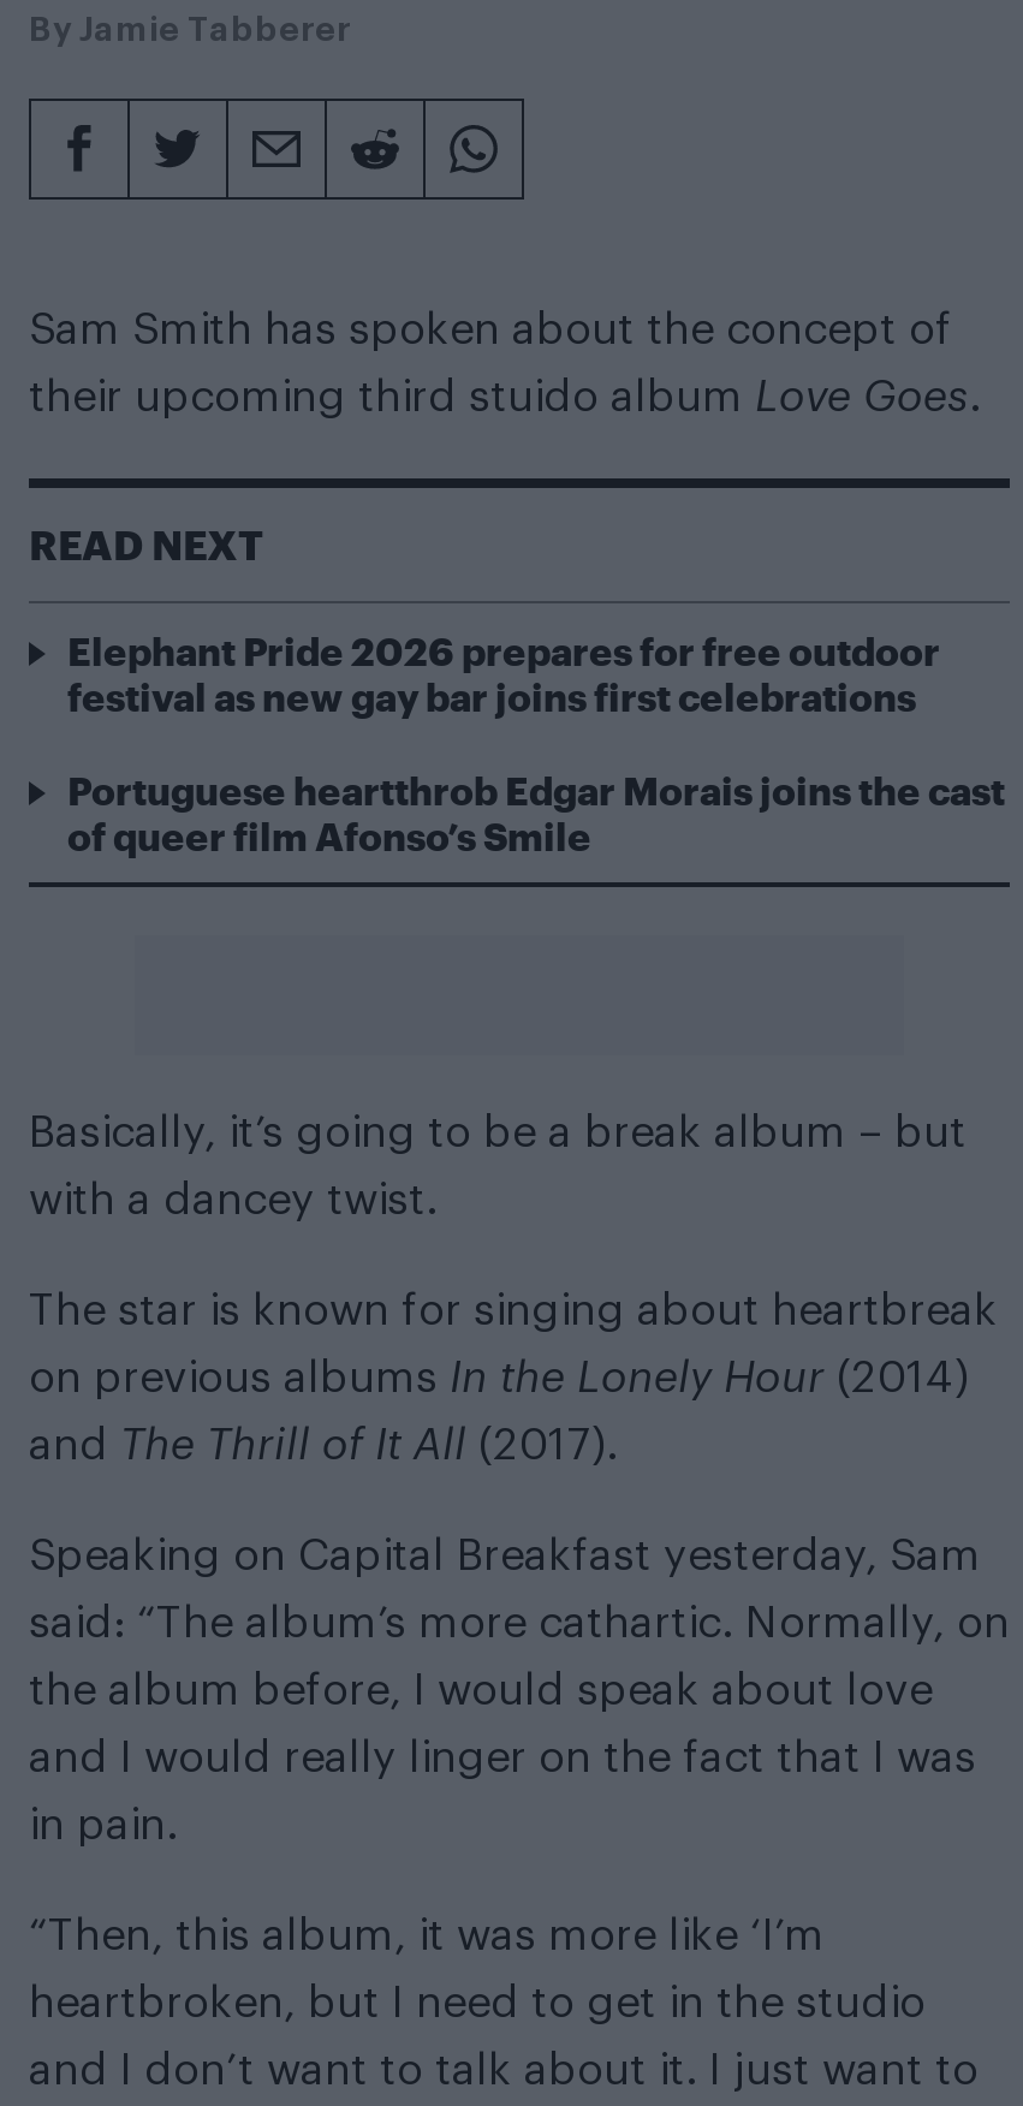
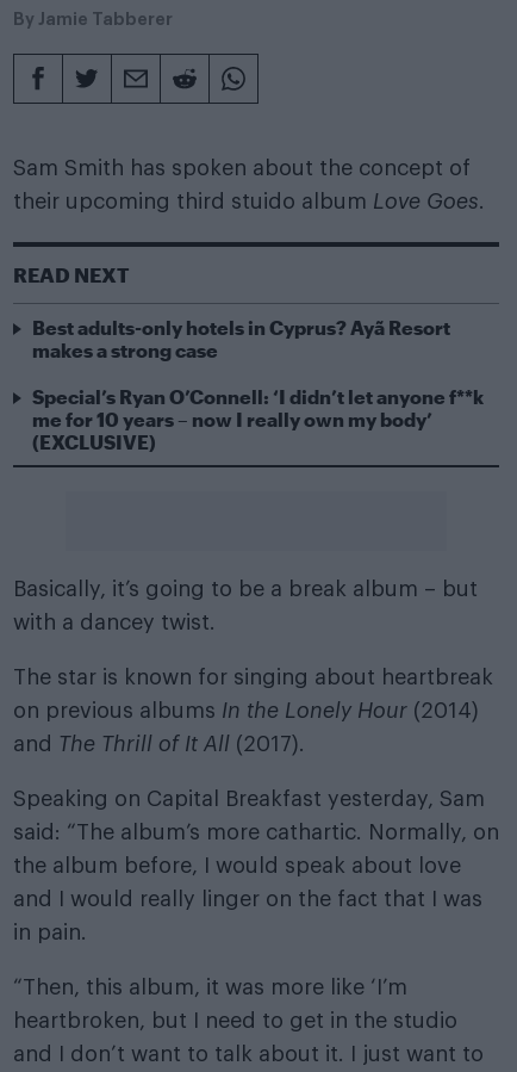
[67,627,940,719] Elephant Pride 2026 prepares for free outdoor | festival as new gay bar joins first celebrations -> [32,316,450,361] Best adults-only hotels in Cyprus? Ayã Resort | makes a strong case
[67,767,1005,858] Portuguese heartthrob Edgar Morais joins the cast | of queer film Afonso’s Smile -> [32,385,484,453] Special’s Ryan O’Connell: ‘I didn’t let anyone f**k | me for 10 years – now I really own my body’ | (EXCLUSIVE)

